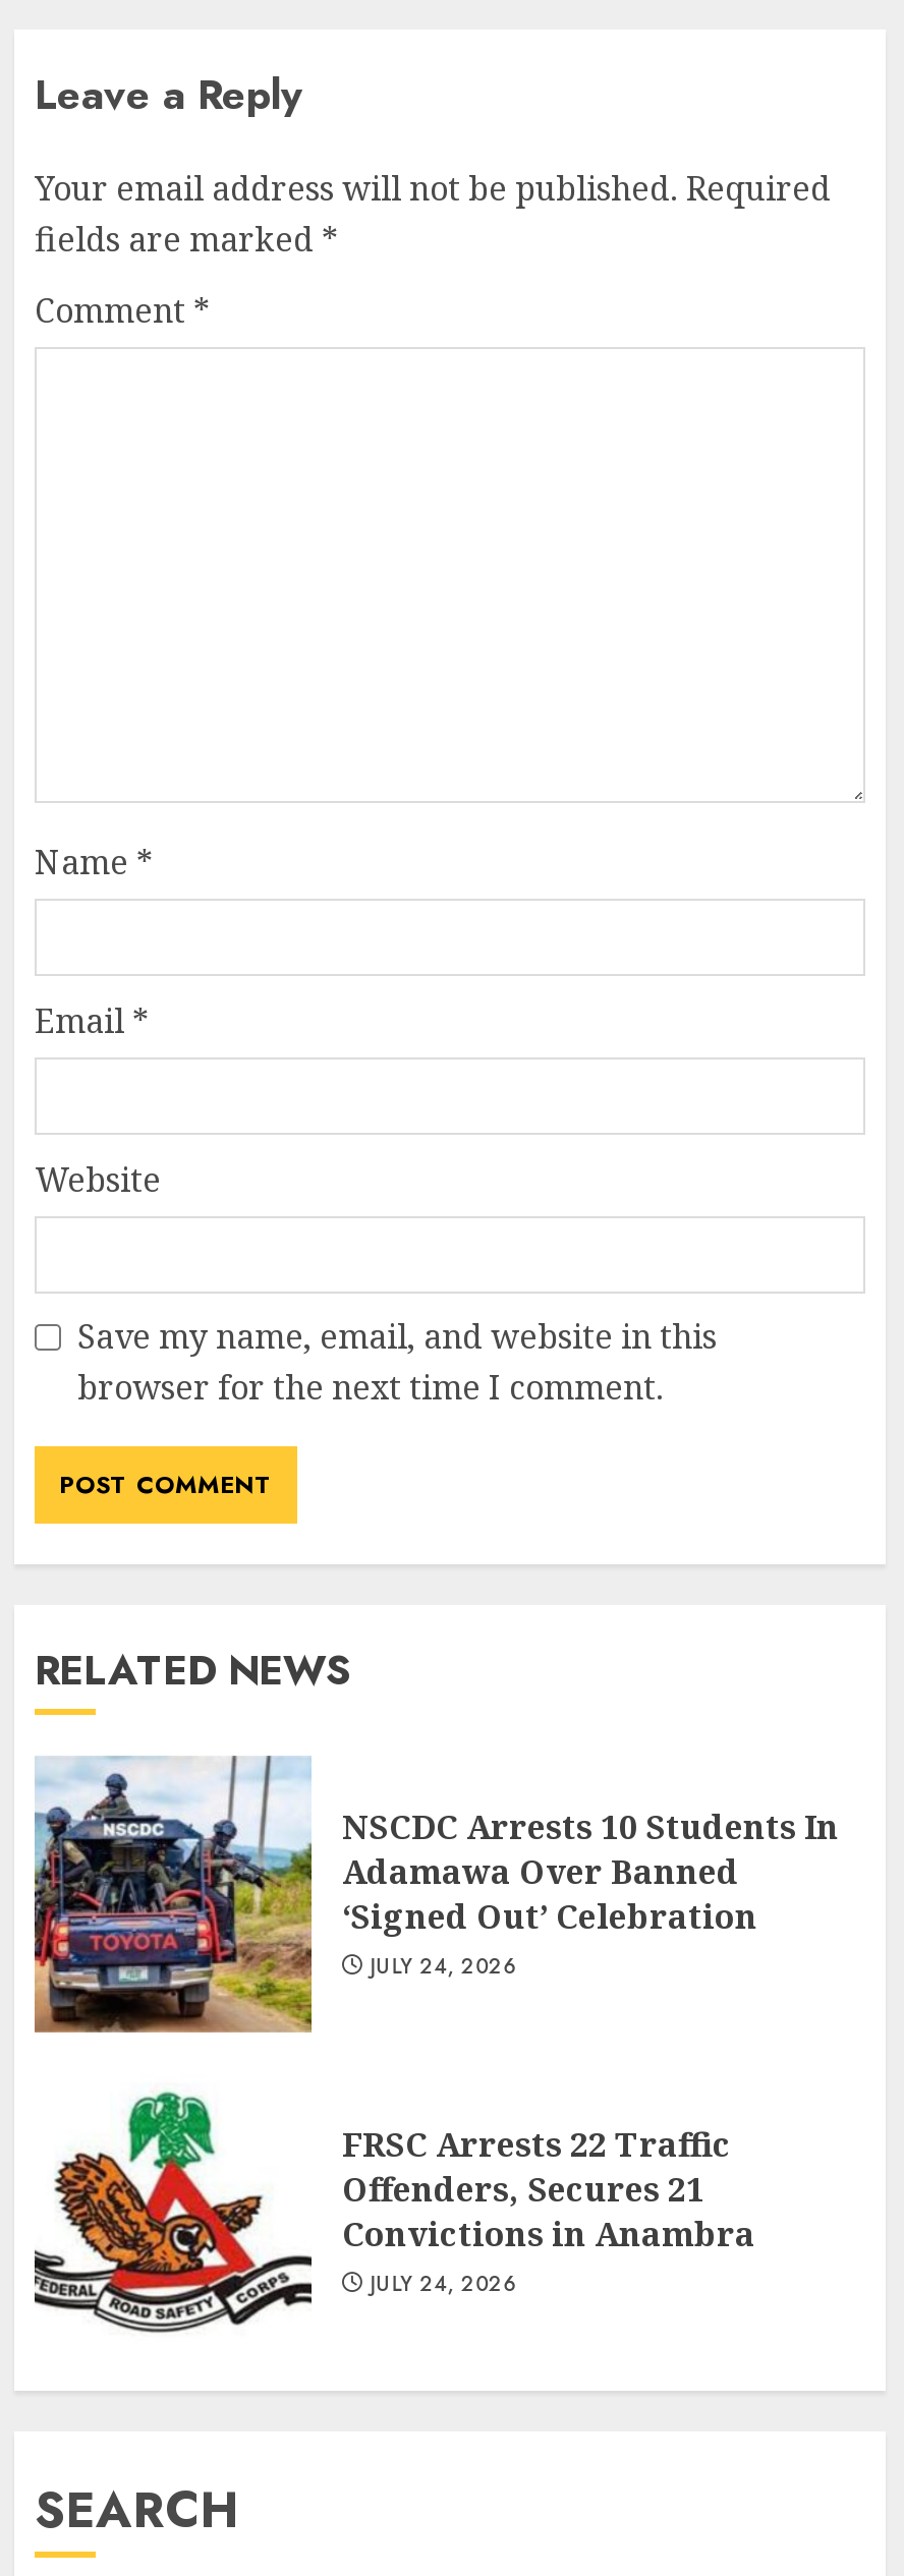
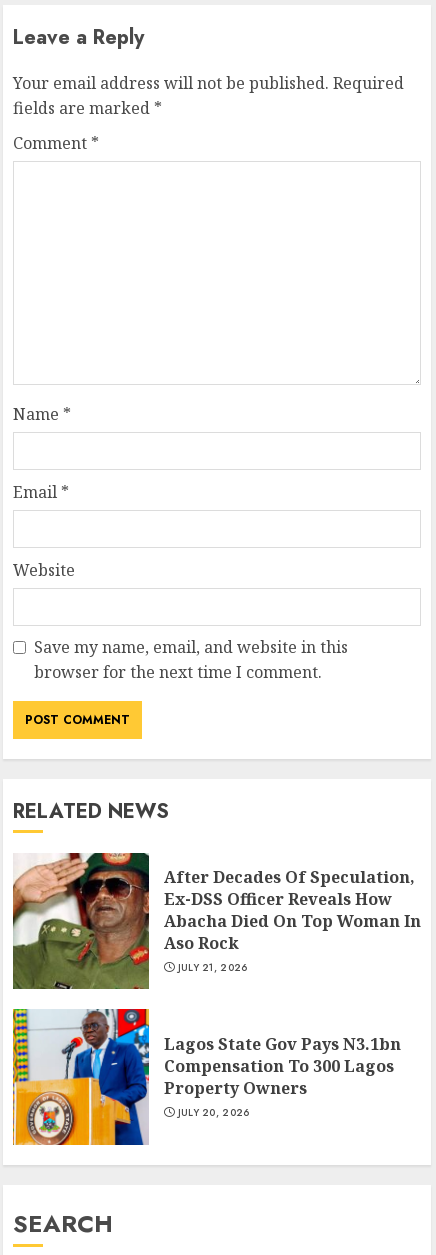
[33,1756,839,2035] [image] | NSCDC Arrests 10 Students In | Adamawa Over Banned | ‘Signed Out’ Celebration | JULY 24, 2026 -> [12,852,421,990] [image] | After Decades Of Speculation, | Ex-DSS Officer Reveals How | Abacha Died On Top Woman In | Aso Rock | JULY 21, 2026
[33,2073,755,2350] [image] | FRSC Arrests 22 Traffic | Offenders, Secures 21 | Convictions in Anambra | JULY 24, 2026 -> [12,1008,401,1146] [image] | Lagos State Gov Pays N3.1bn | Compensation To 300 Lagos | Property Owners | JULY 20, 2026

